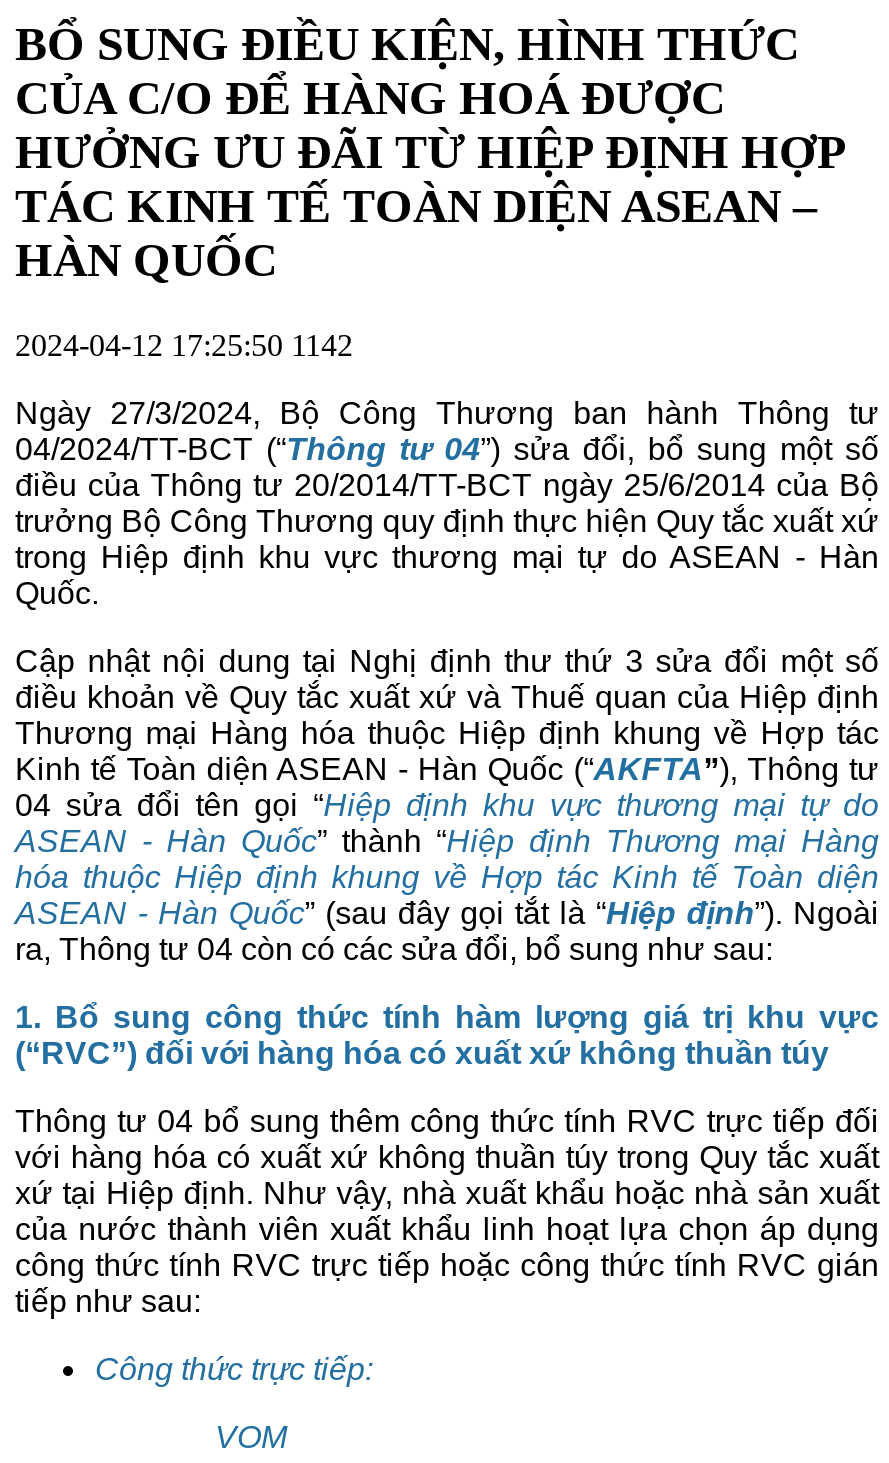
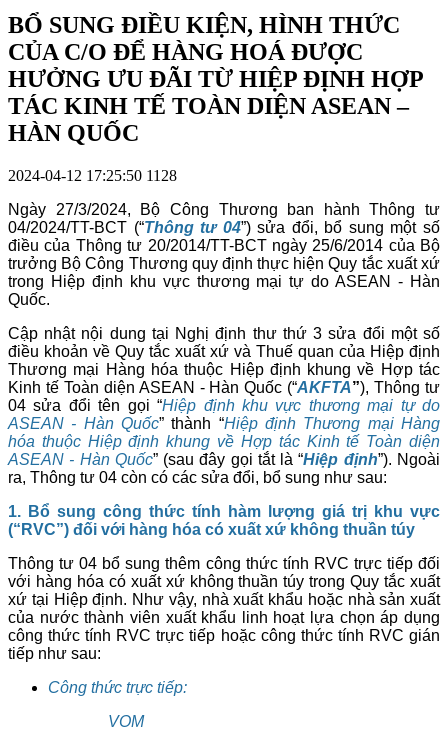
[15,327,353,361] 2024-04-12 17:25:50 1142 -> [8,167,177,184] 2024-04-12 17:25:50 1128

